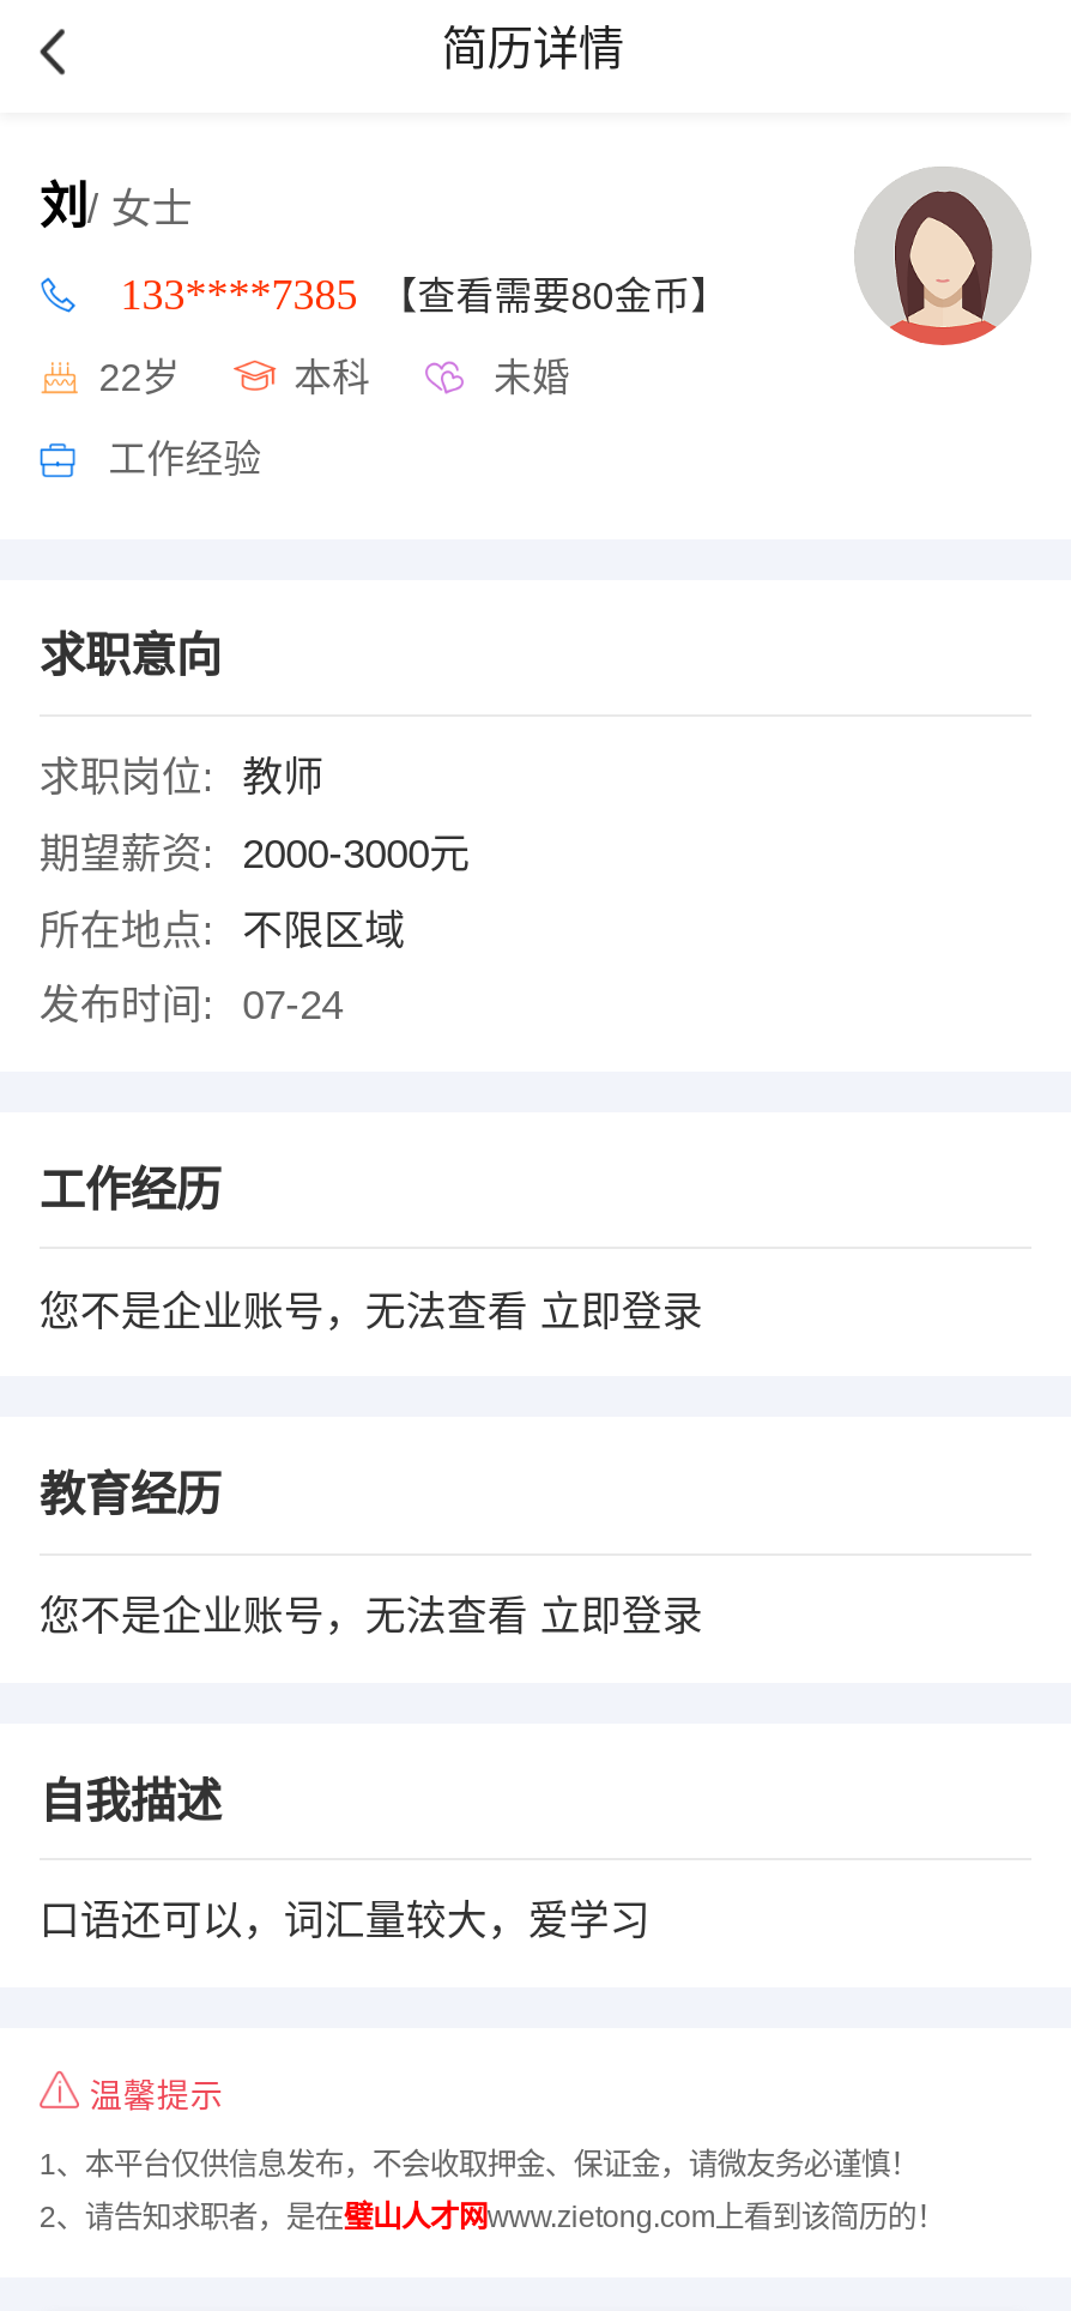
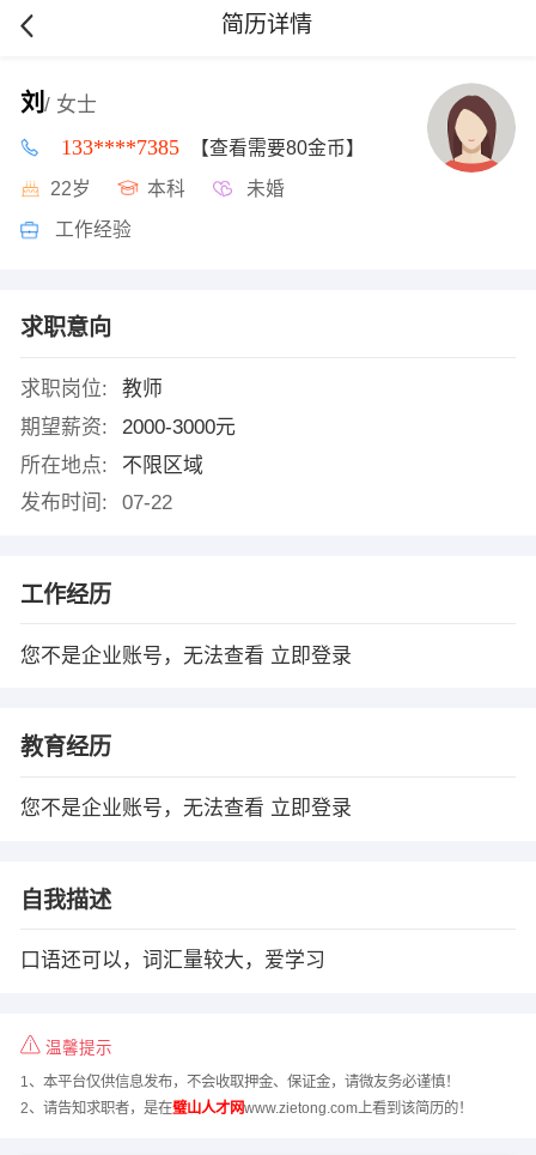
[39,984,343,1029] 发布时间: 07-24 -> [20,492,172,514] 发布时间: 07-22

